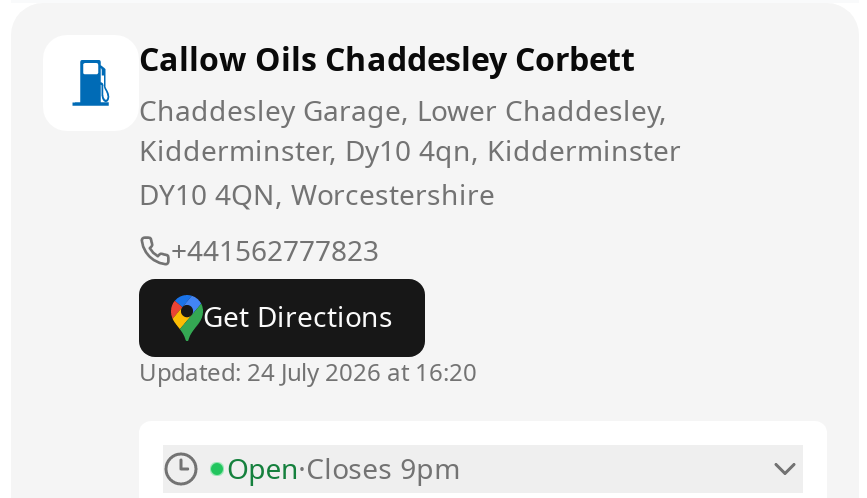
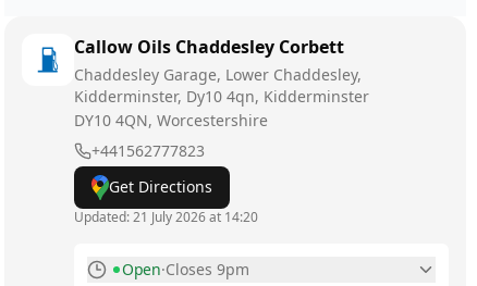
[139,355,477,389] Updated:24 July 2026 at 16:20 -> [74,208,258,226] Updated:21 July 2026 at 14:20

